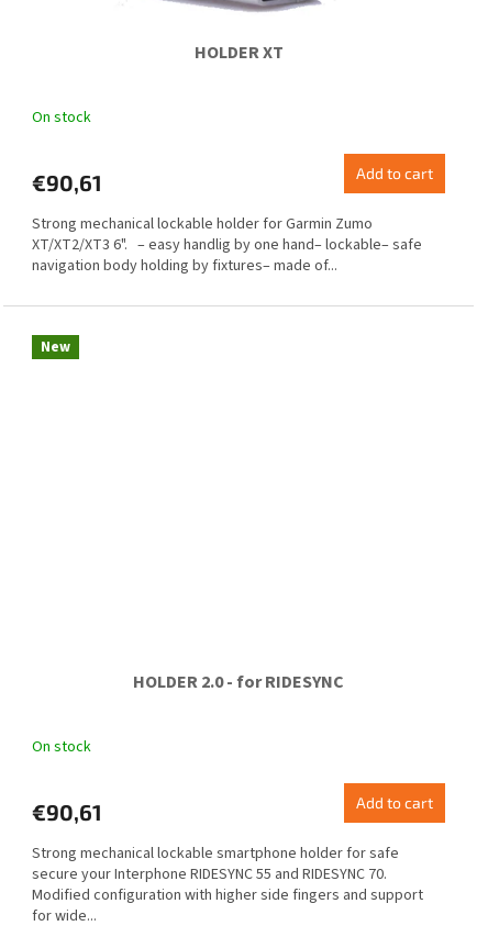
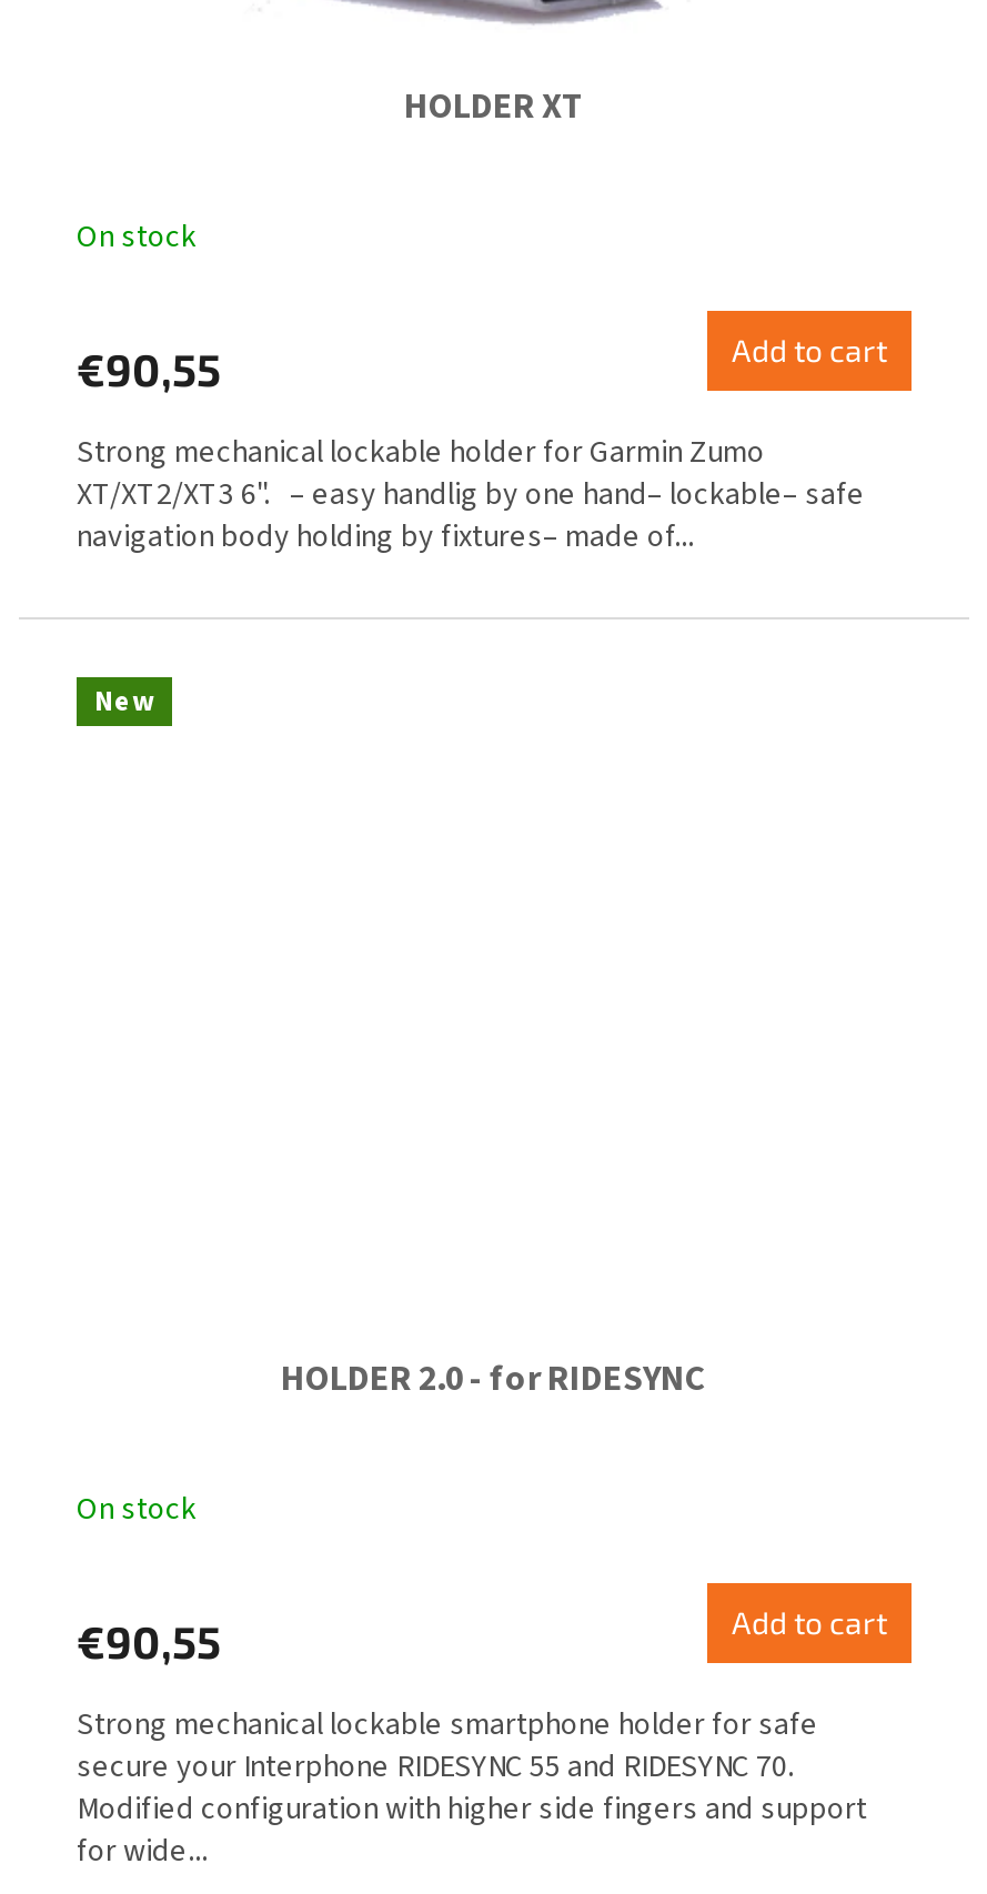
[32,170,102,196] €90,61 -> [77,343,221,396] €90,55
[32,799,102,825] €90,61 -> [77,1614,221,1668] €90,55

